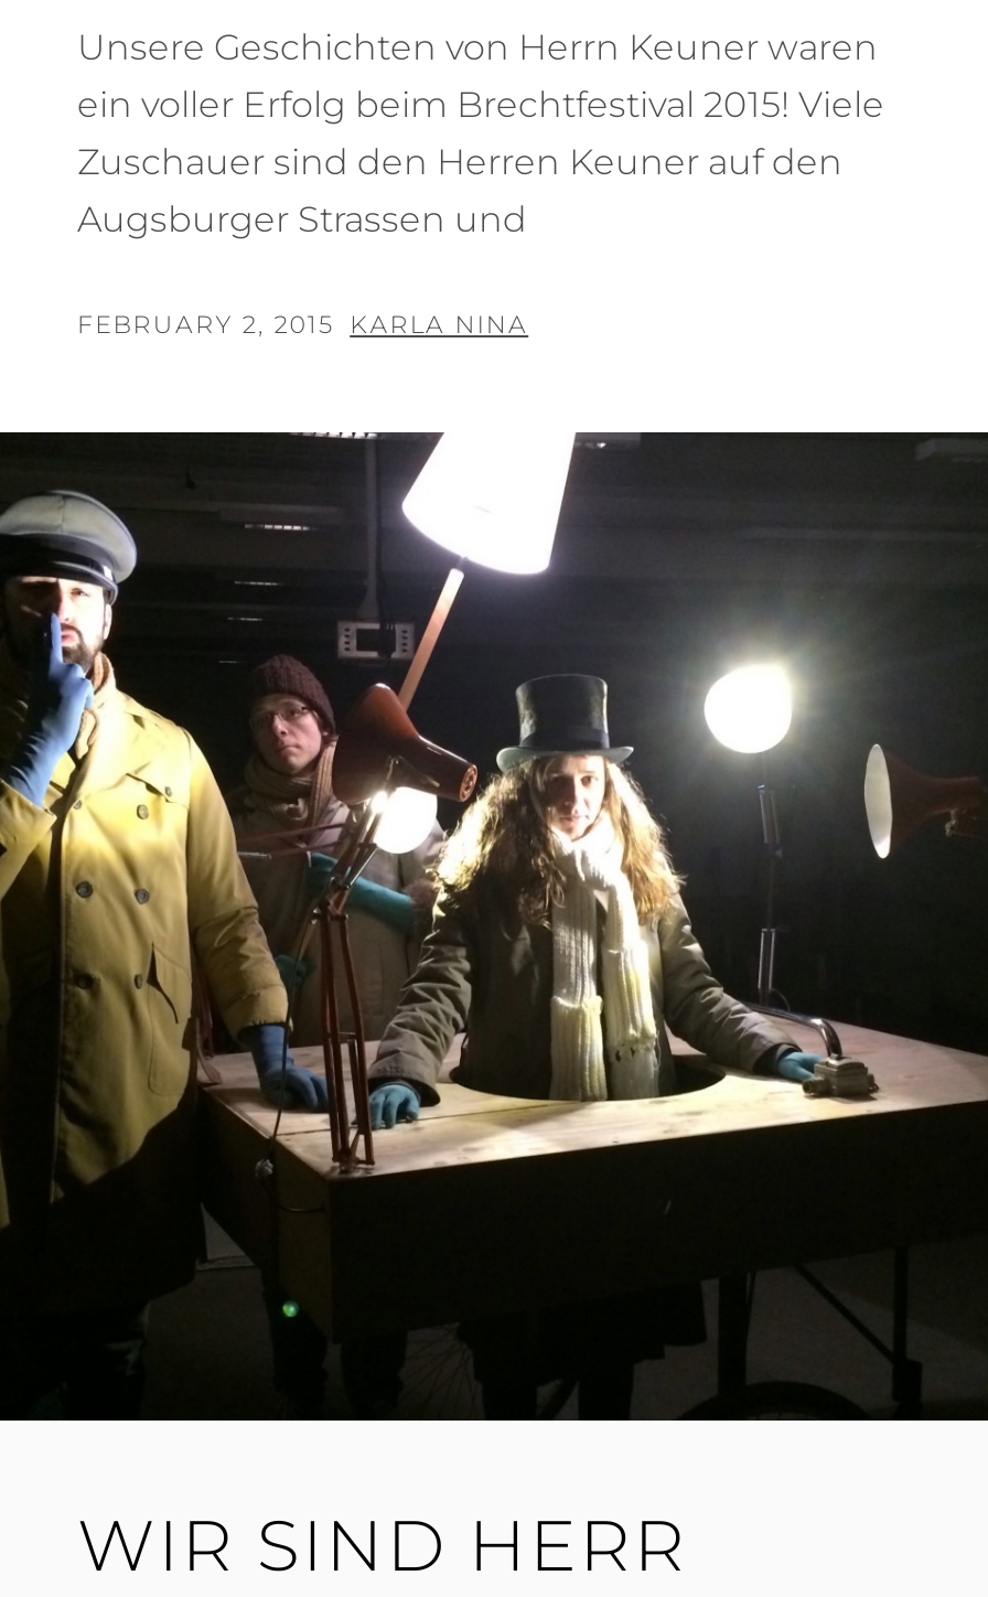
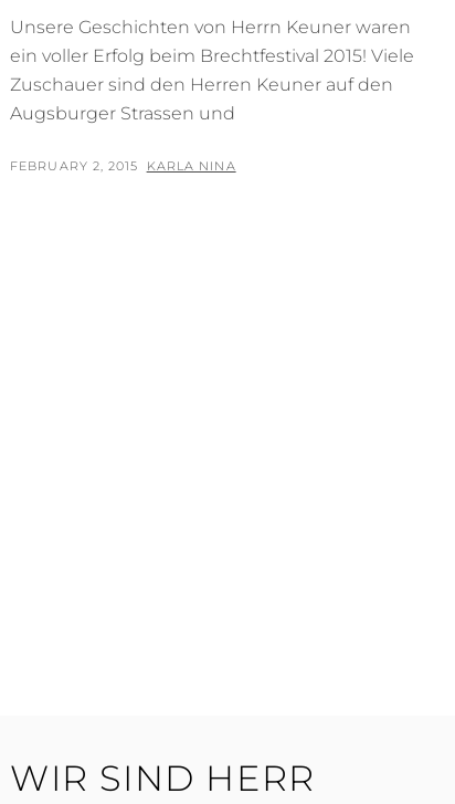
[7,430,981,1423] [image] -> none

